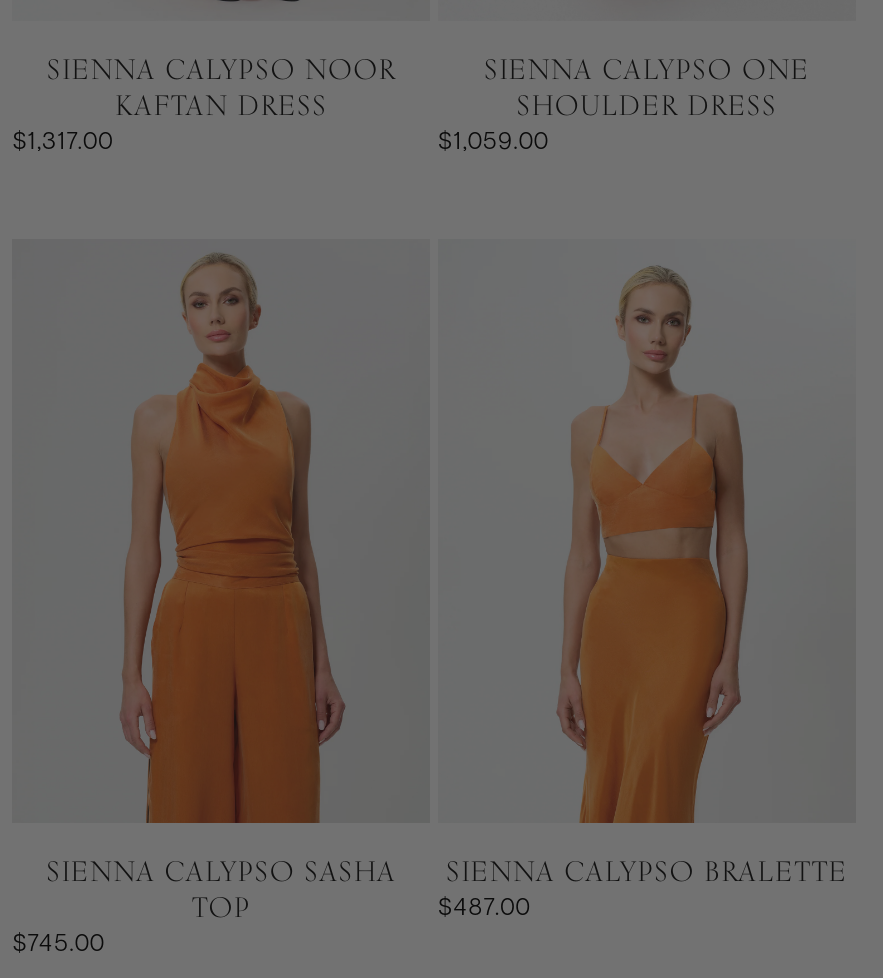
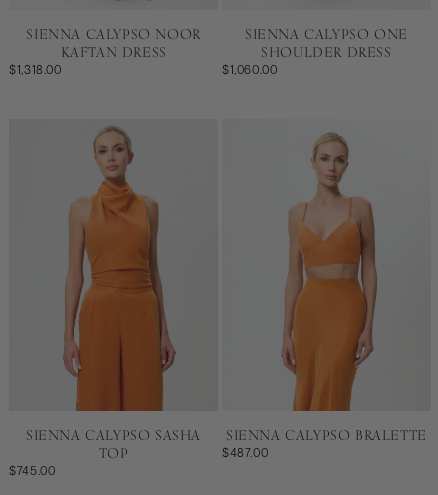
[12,130,113,154] $1,317.00 -> [9,65,62,77] $1,318.00
[438,130,549,154] $1,059.00 -> [222,65,277,77] $1,060.00

